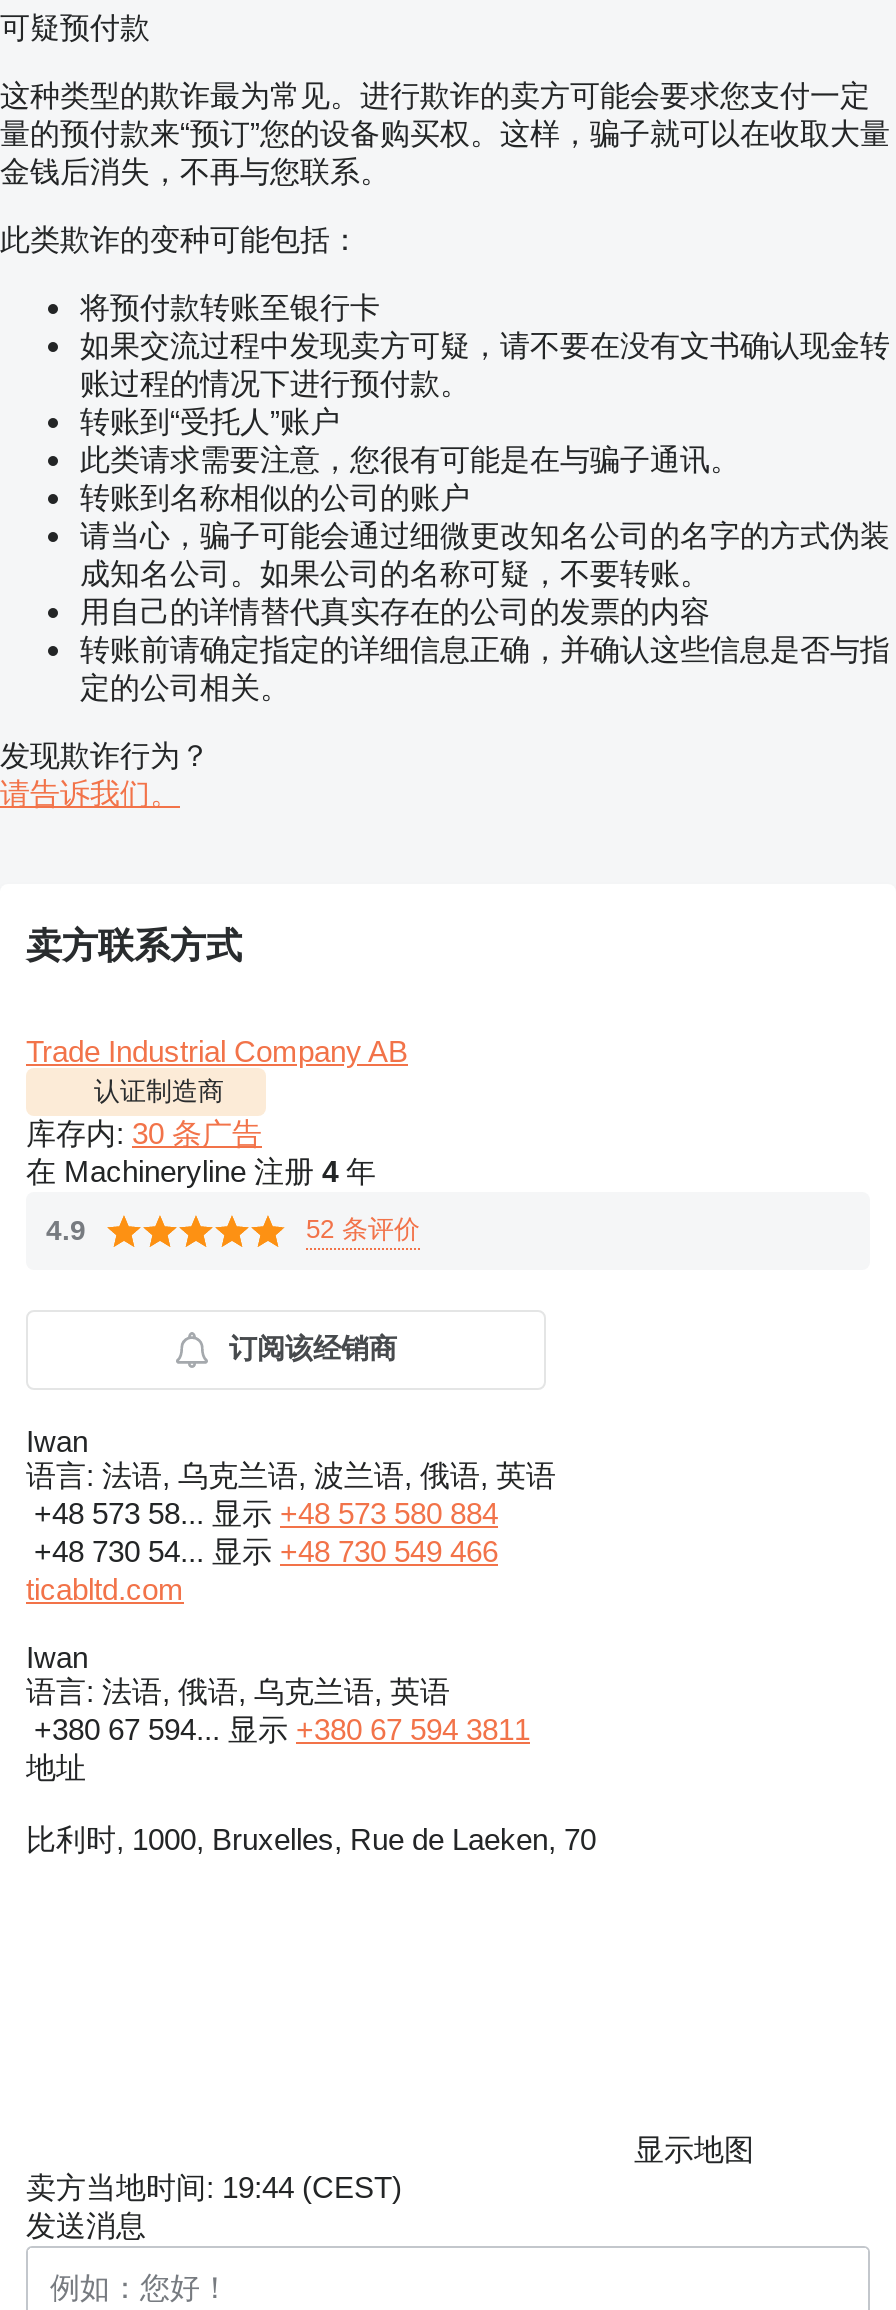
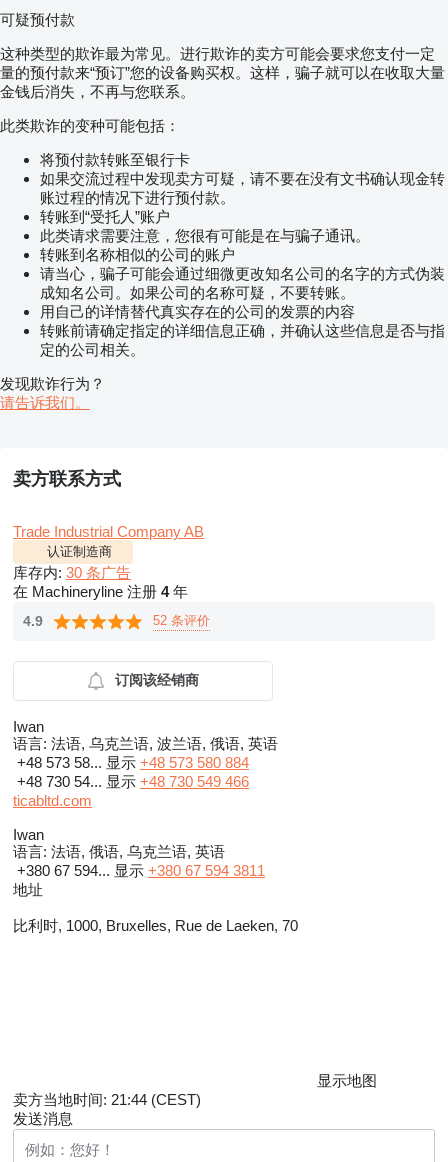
[26,2169,402,2203] 卖方当地时间: 19:44 (CEST) -> [13,1090,201,1107] 卖方当地时间: 21:44 (CEST)

